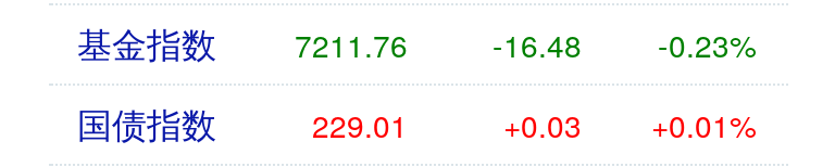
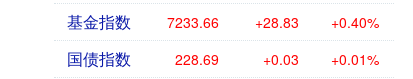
[295,22,408,65] 7211.76 -> [167,12,219,32] 7233.66
[493,22,582,65] -16.48 -> [255,12,299,32] +28.83
[658,22,756,65] -0.23% -> [331,12,379,32] +0.40%
[312,102,408,146] 229.01 -> [175,49,219,69] 228.69

